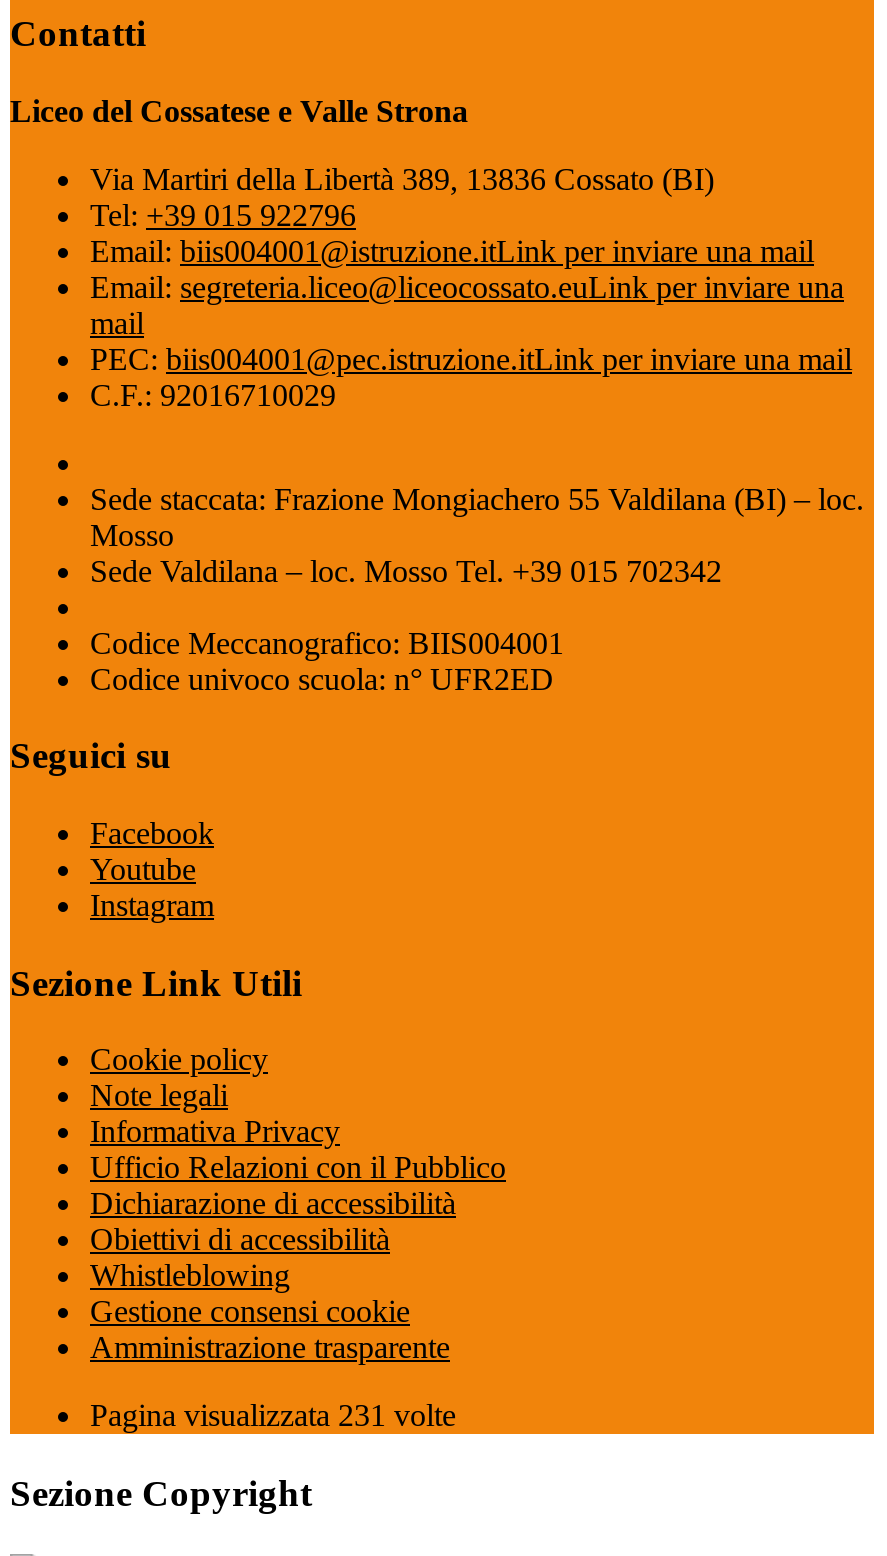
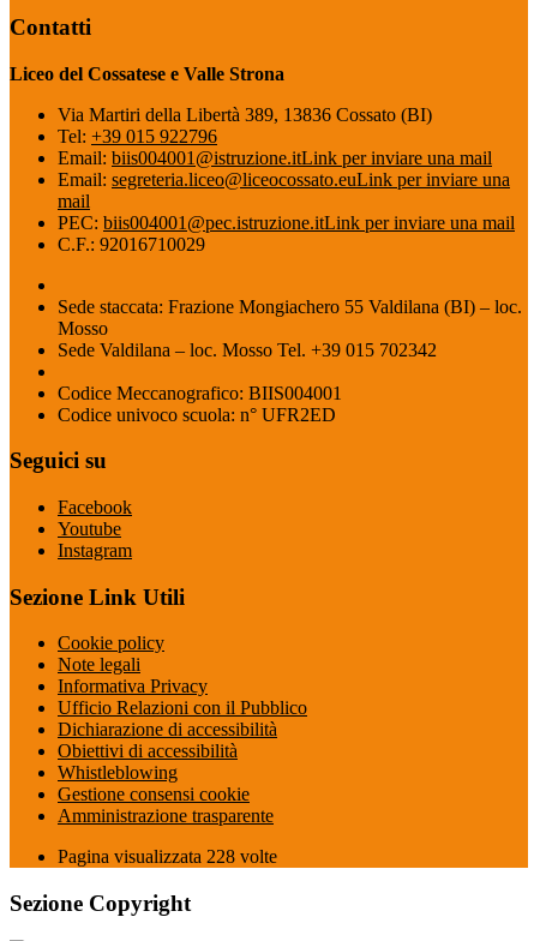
[90,1399,456,1433] Pagina visualizzata 231 volte -> [58,847,277,867] Pagina visualizzata 228 volte

